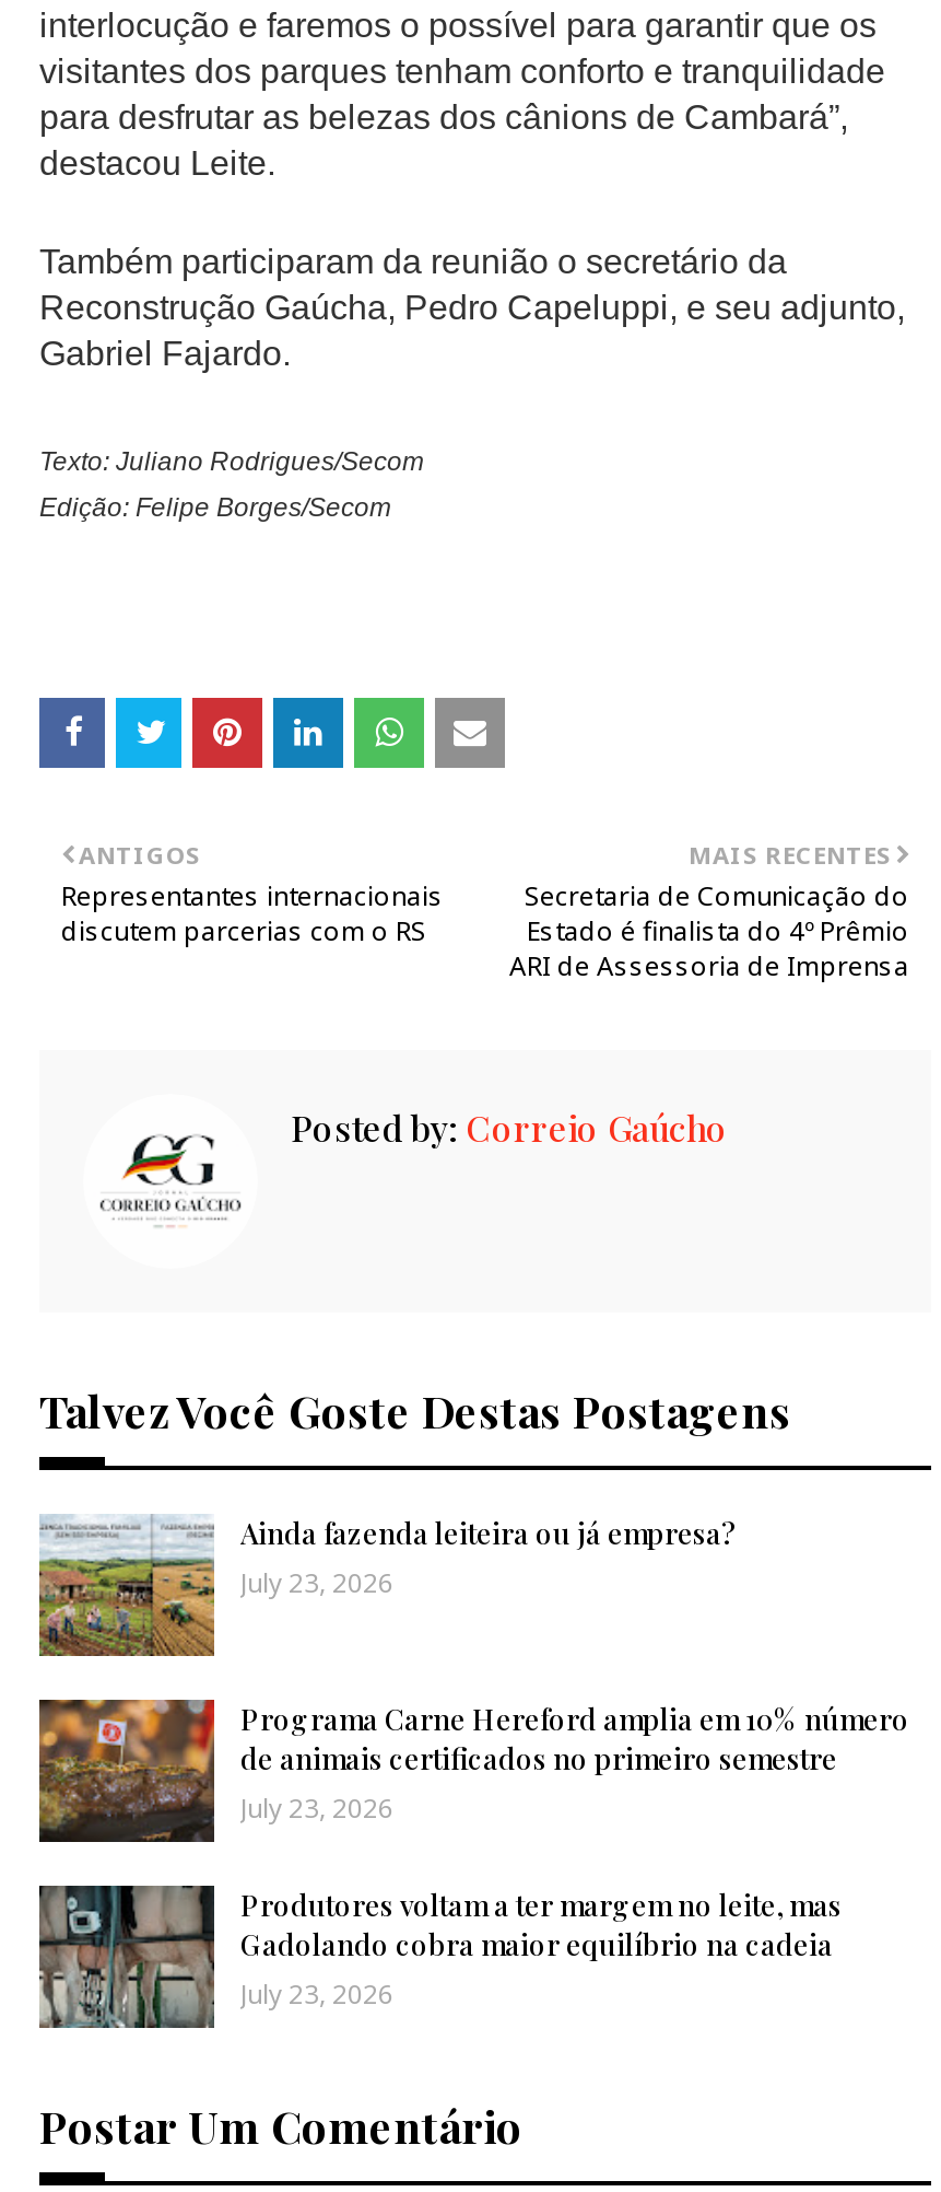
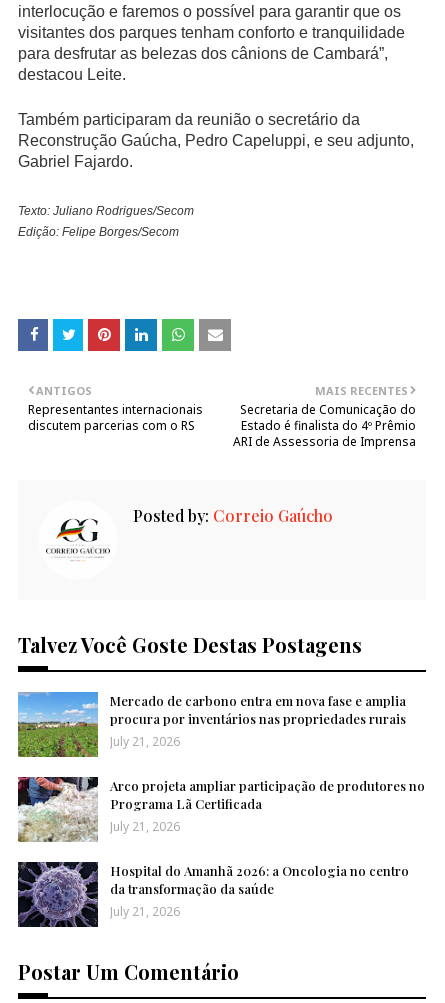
[37,1514,737,1656] [image] | Ainda fazenda leiteira ou já empresa? | July 23, 2026 -> [18,691,406,757] [image] | Mercado de carbono entra em nova fase e amplia | procura por inventários nas propriedades rurais | July 21, 2026
[37,1698,909,1844] [image] | Programa Carne Hereford amplia em 10% número | de animais certificados no primeiro semestre | July 23, 2026 -> [17,776,425,843] [image] | Arco projeta ampliar participação de produtores no | Programa Lã Certificada | July 21, 2026
[37,1884,842,2030] [image] | Produtores voltam a ter margem no leite, mas | Gadolando cobra maior equilíbrio na cadeia | July 23, 2026 -> [17,861,409,928] [image] | Hospital do Amanhã 2026: a Oncologia no centro | da transformação da saúde | July 21, 2026

